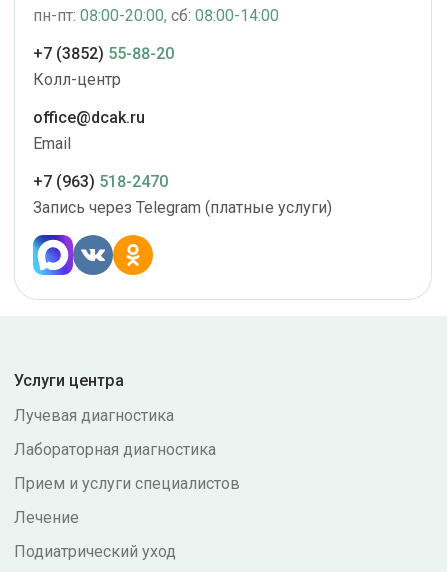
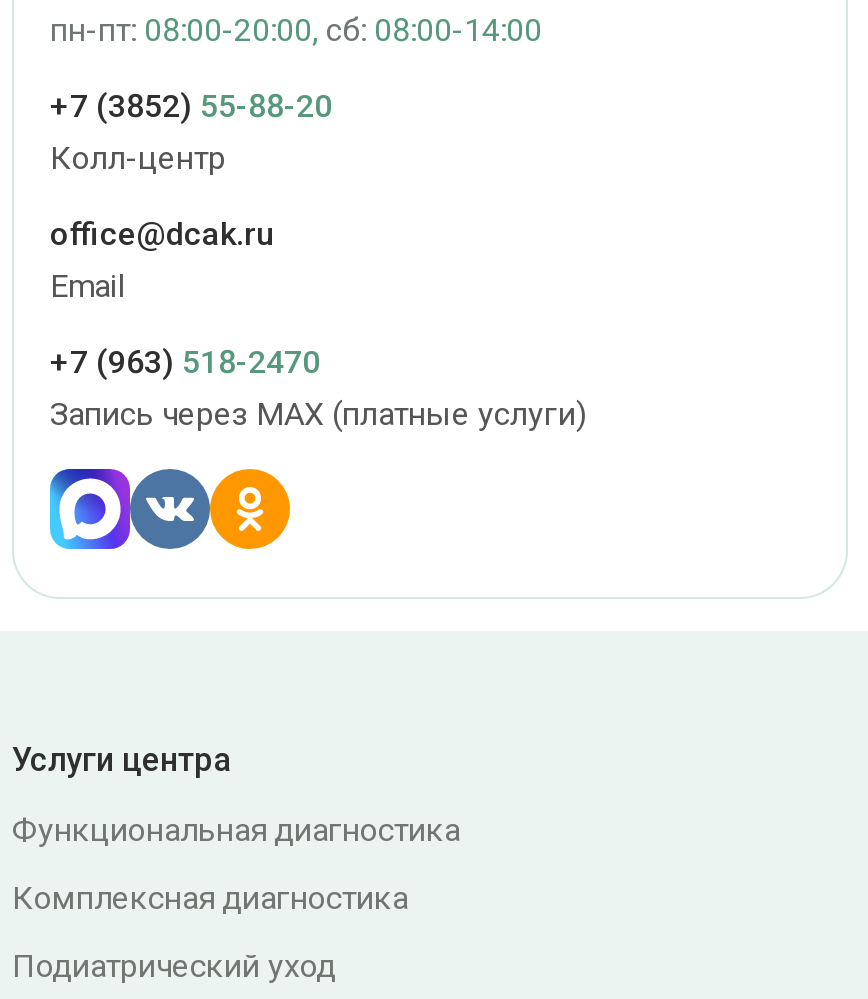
[33,198,332,217] Запись через Telegram (платные услуги) -> [50,395,586,433] Запись через MAX (платные услуги)
[14,406,240,527] Лучевая диагностика | Лабораторная диагностика | Прием и услуги специалистов | Лечение -> [12,811,460,917] Функциональная диагностика | Комплексная диагностика

